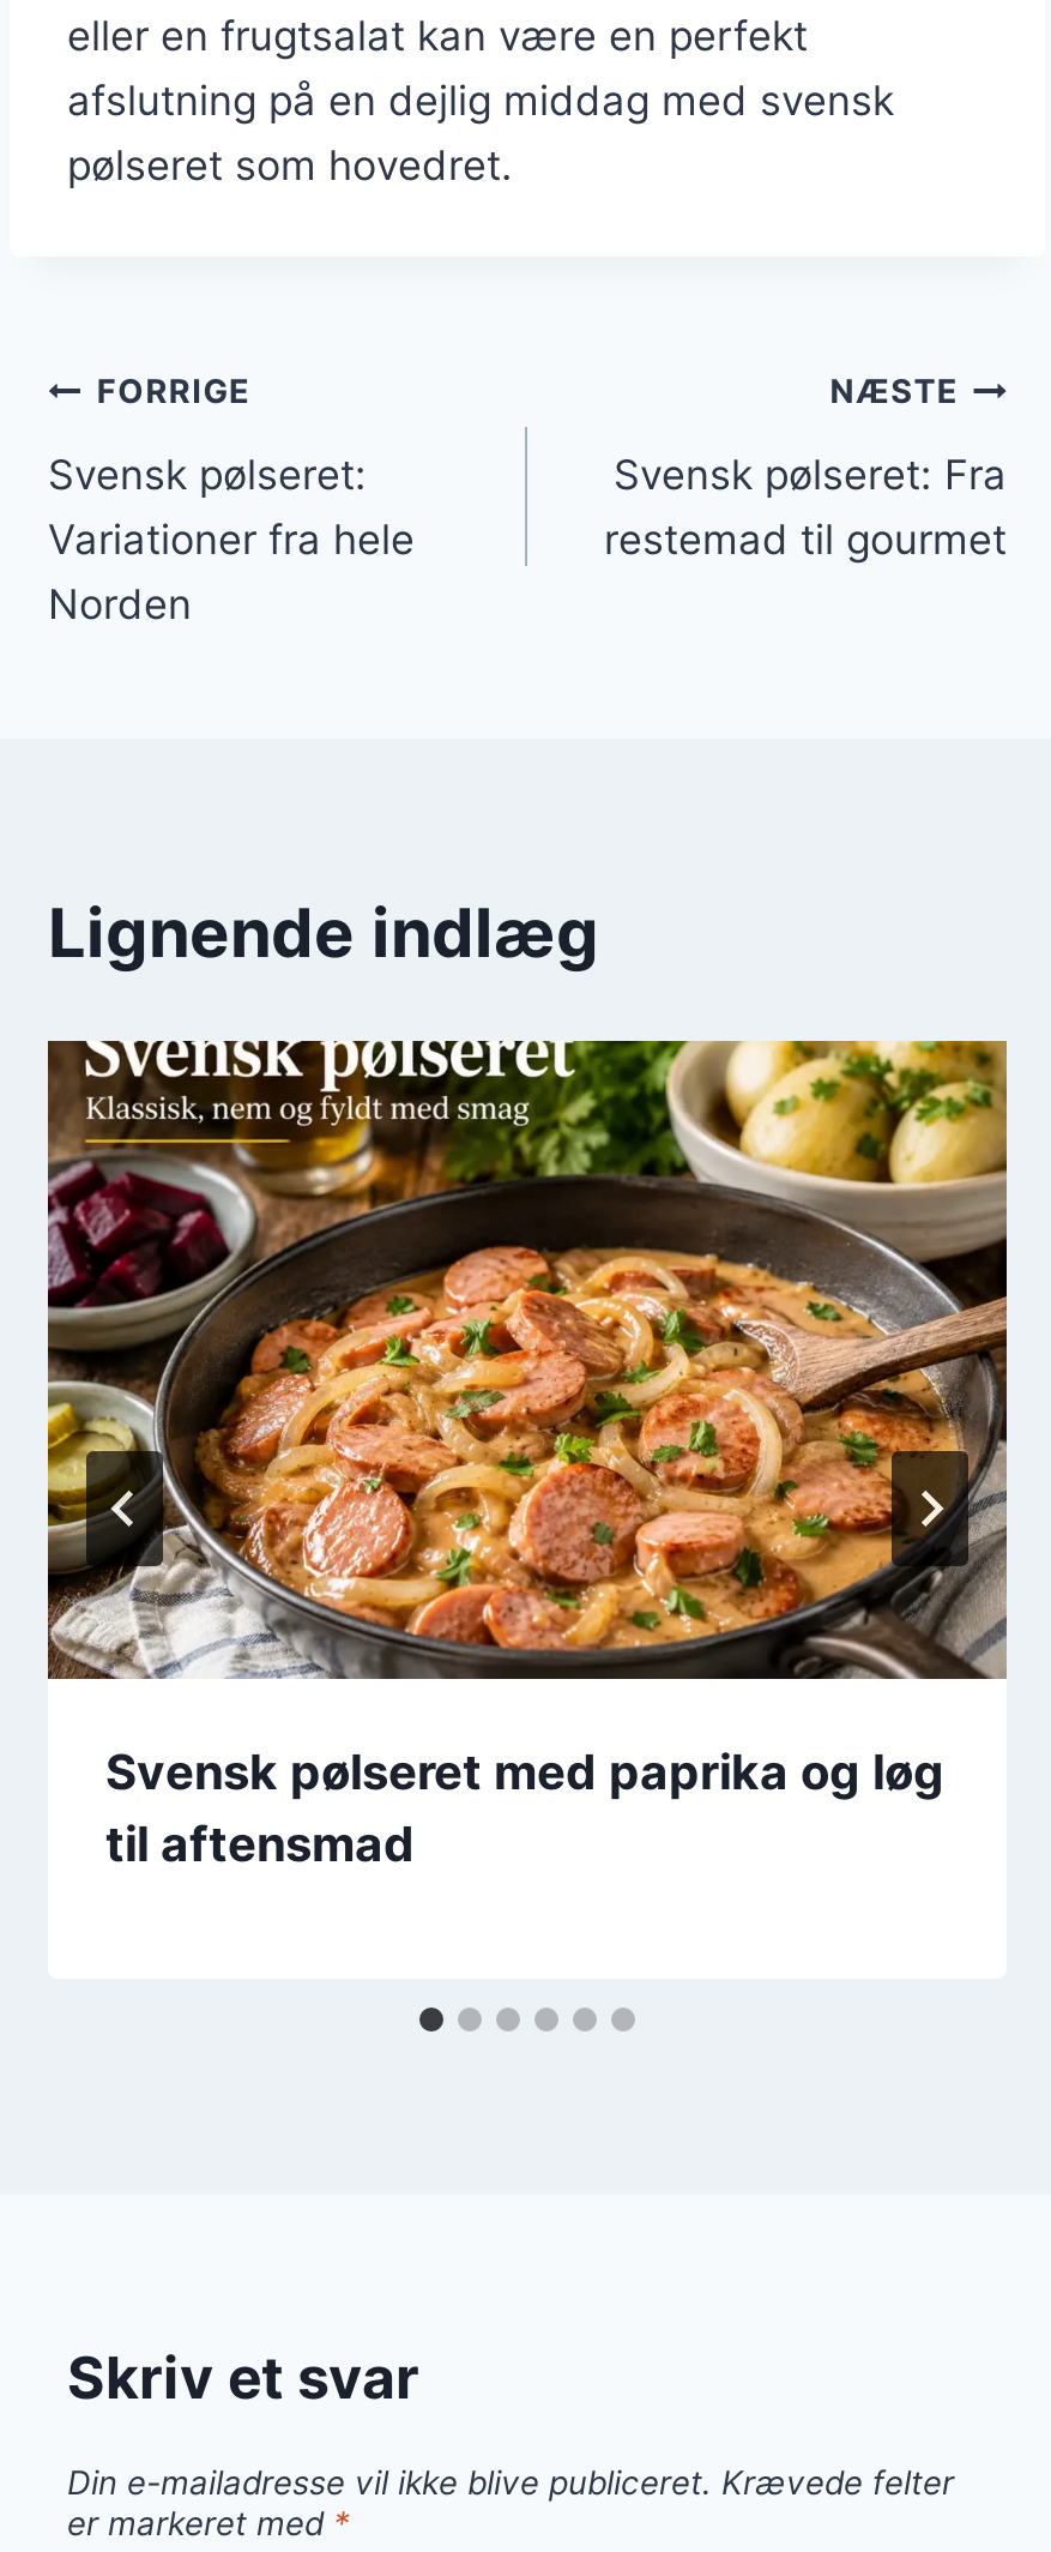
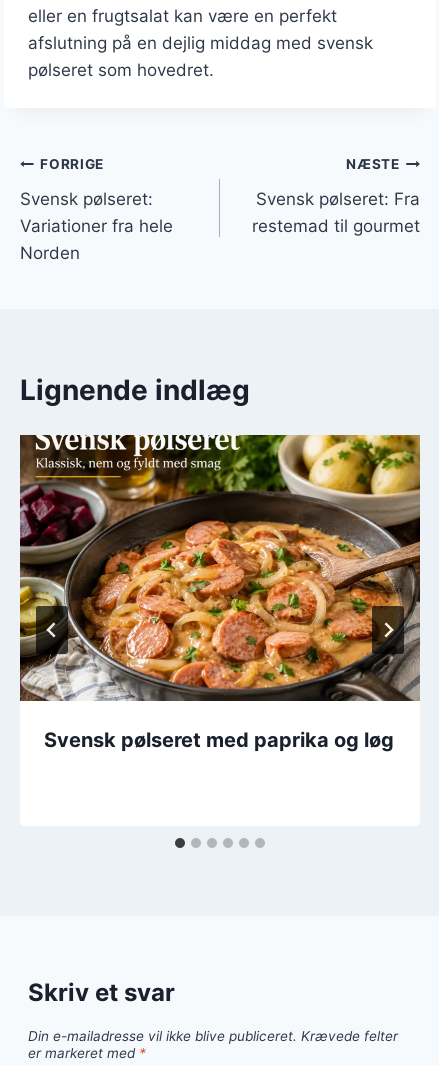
[105,1816,415,1874] til aftensmad -> none

